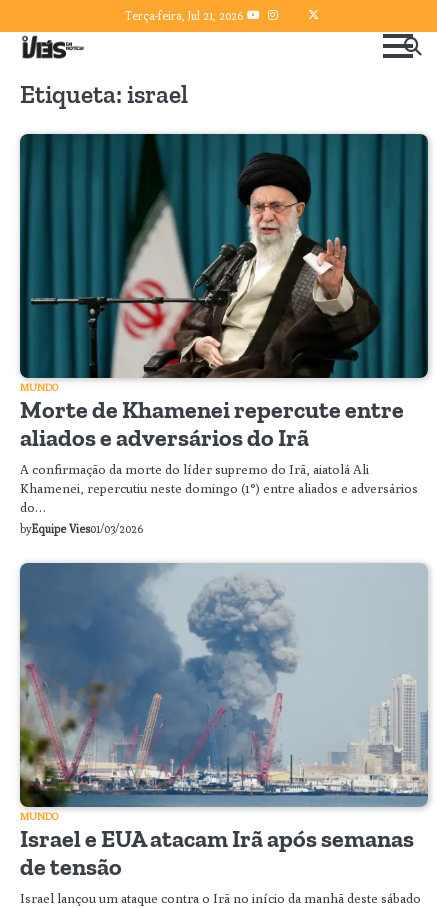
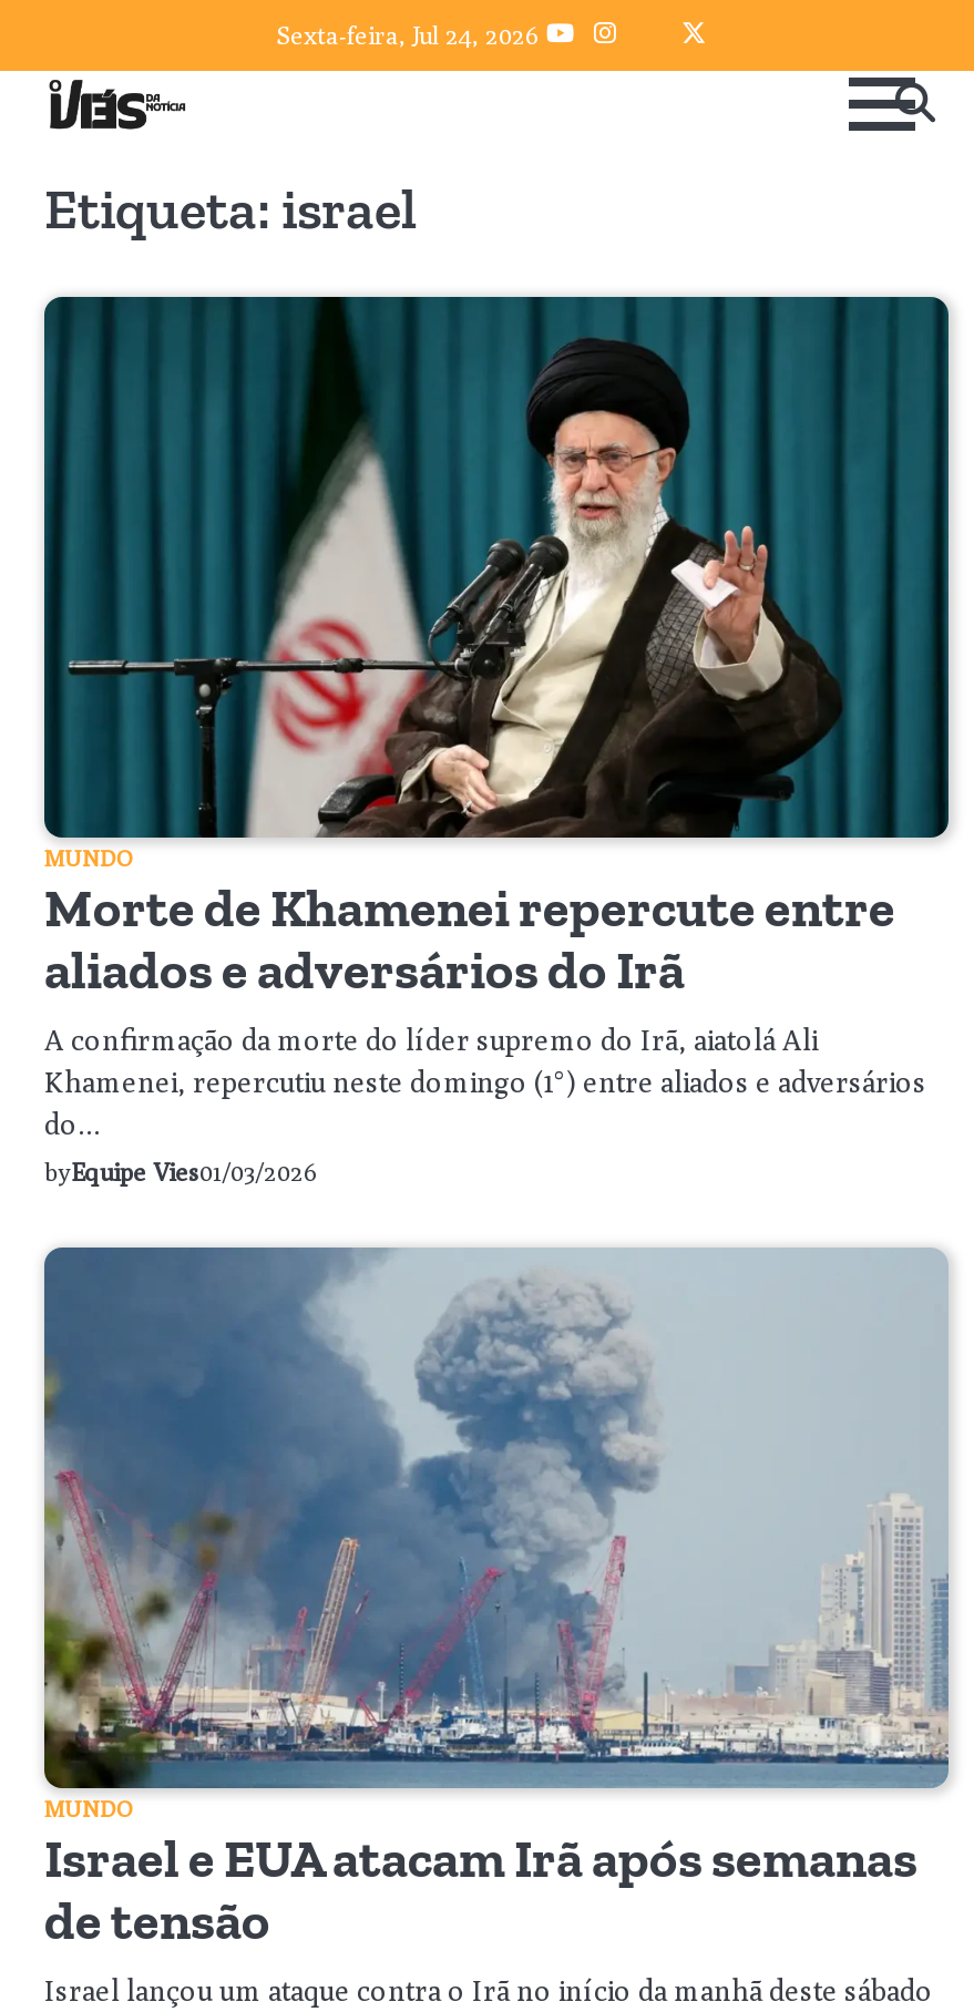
[125,8,243,22] Terça-feira, Jul 21, 2026 -> [277,19,539,50] Sexta-feira, Jul 24, 2026

